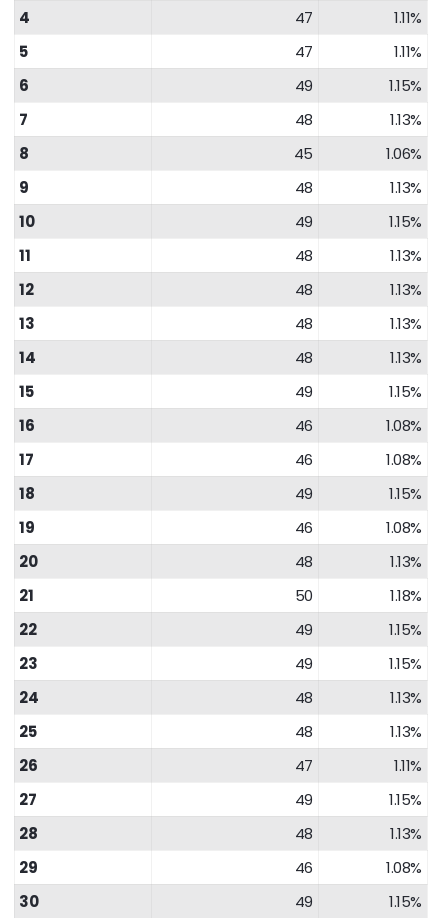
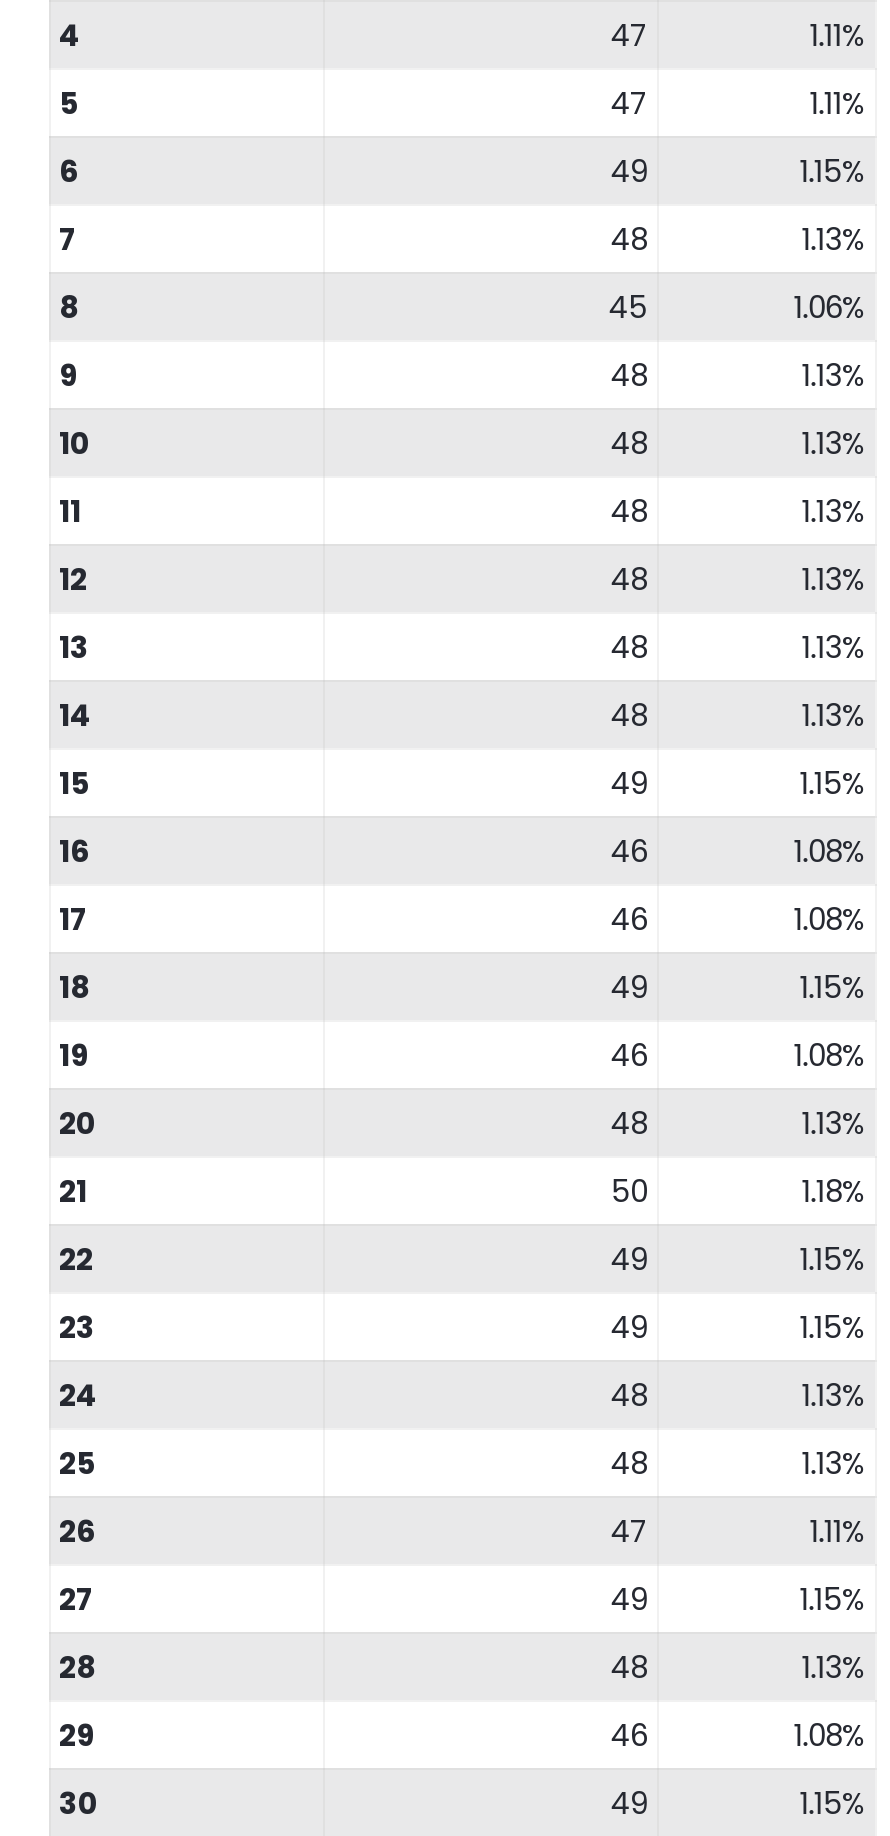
[295,211,313,232] 49 -> [611,421,647,463] 48
[389,211,422,232] 1.15% -> [801,421,865,463] 1.13%

